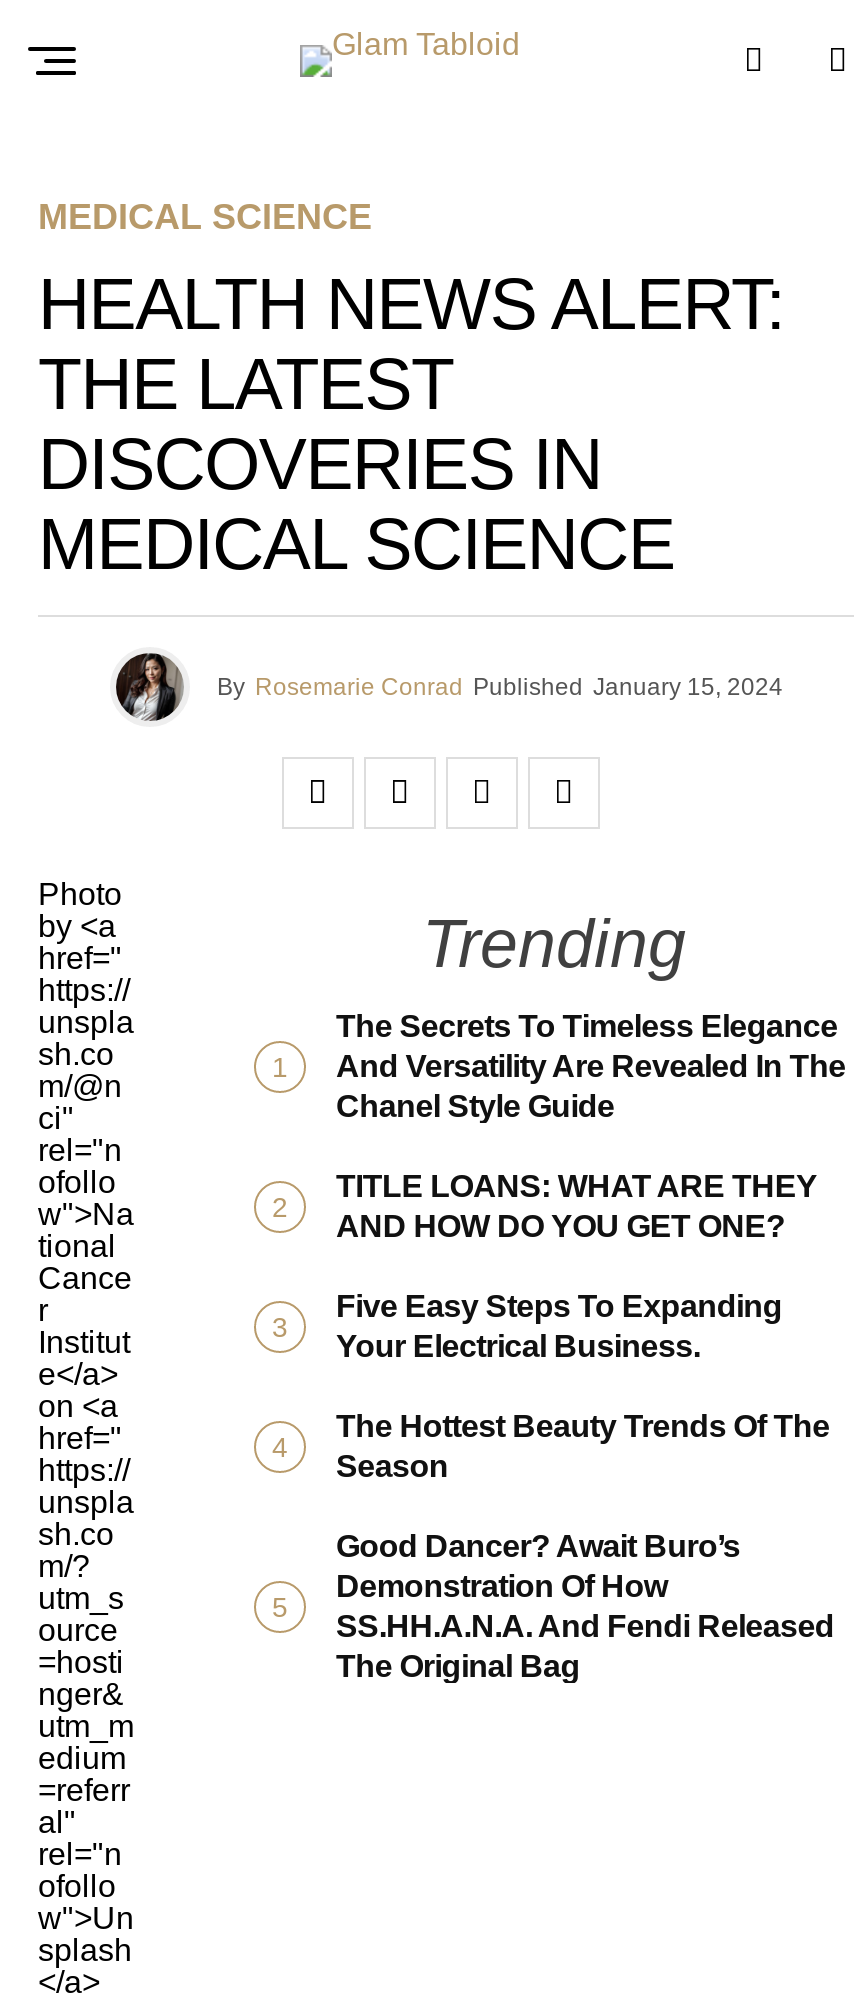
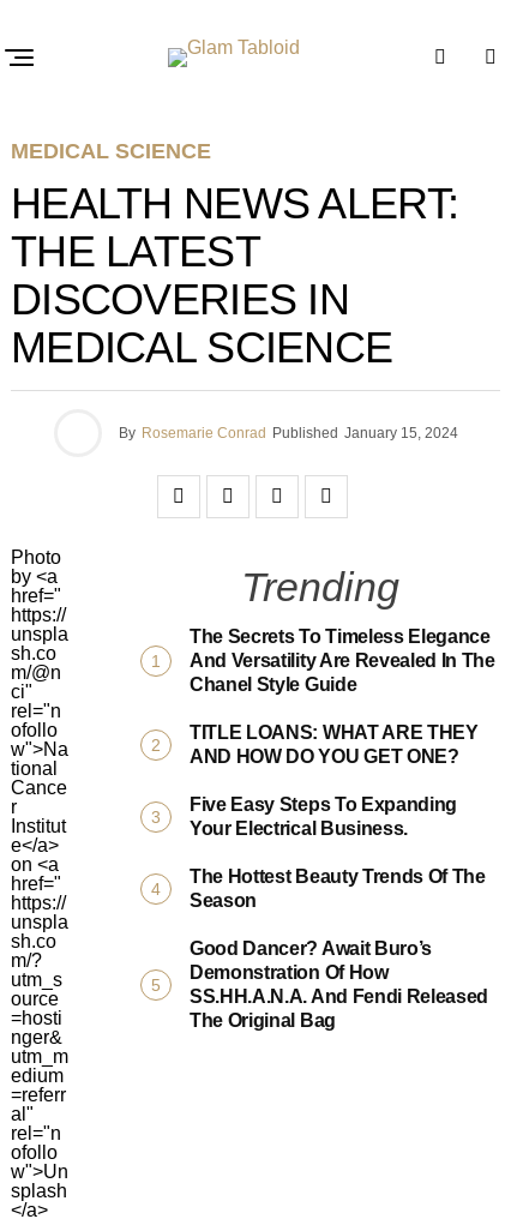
[114,651,184,723] [image] -> none

